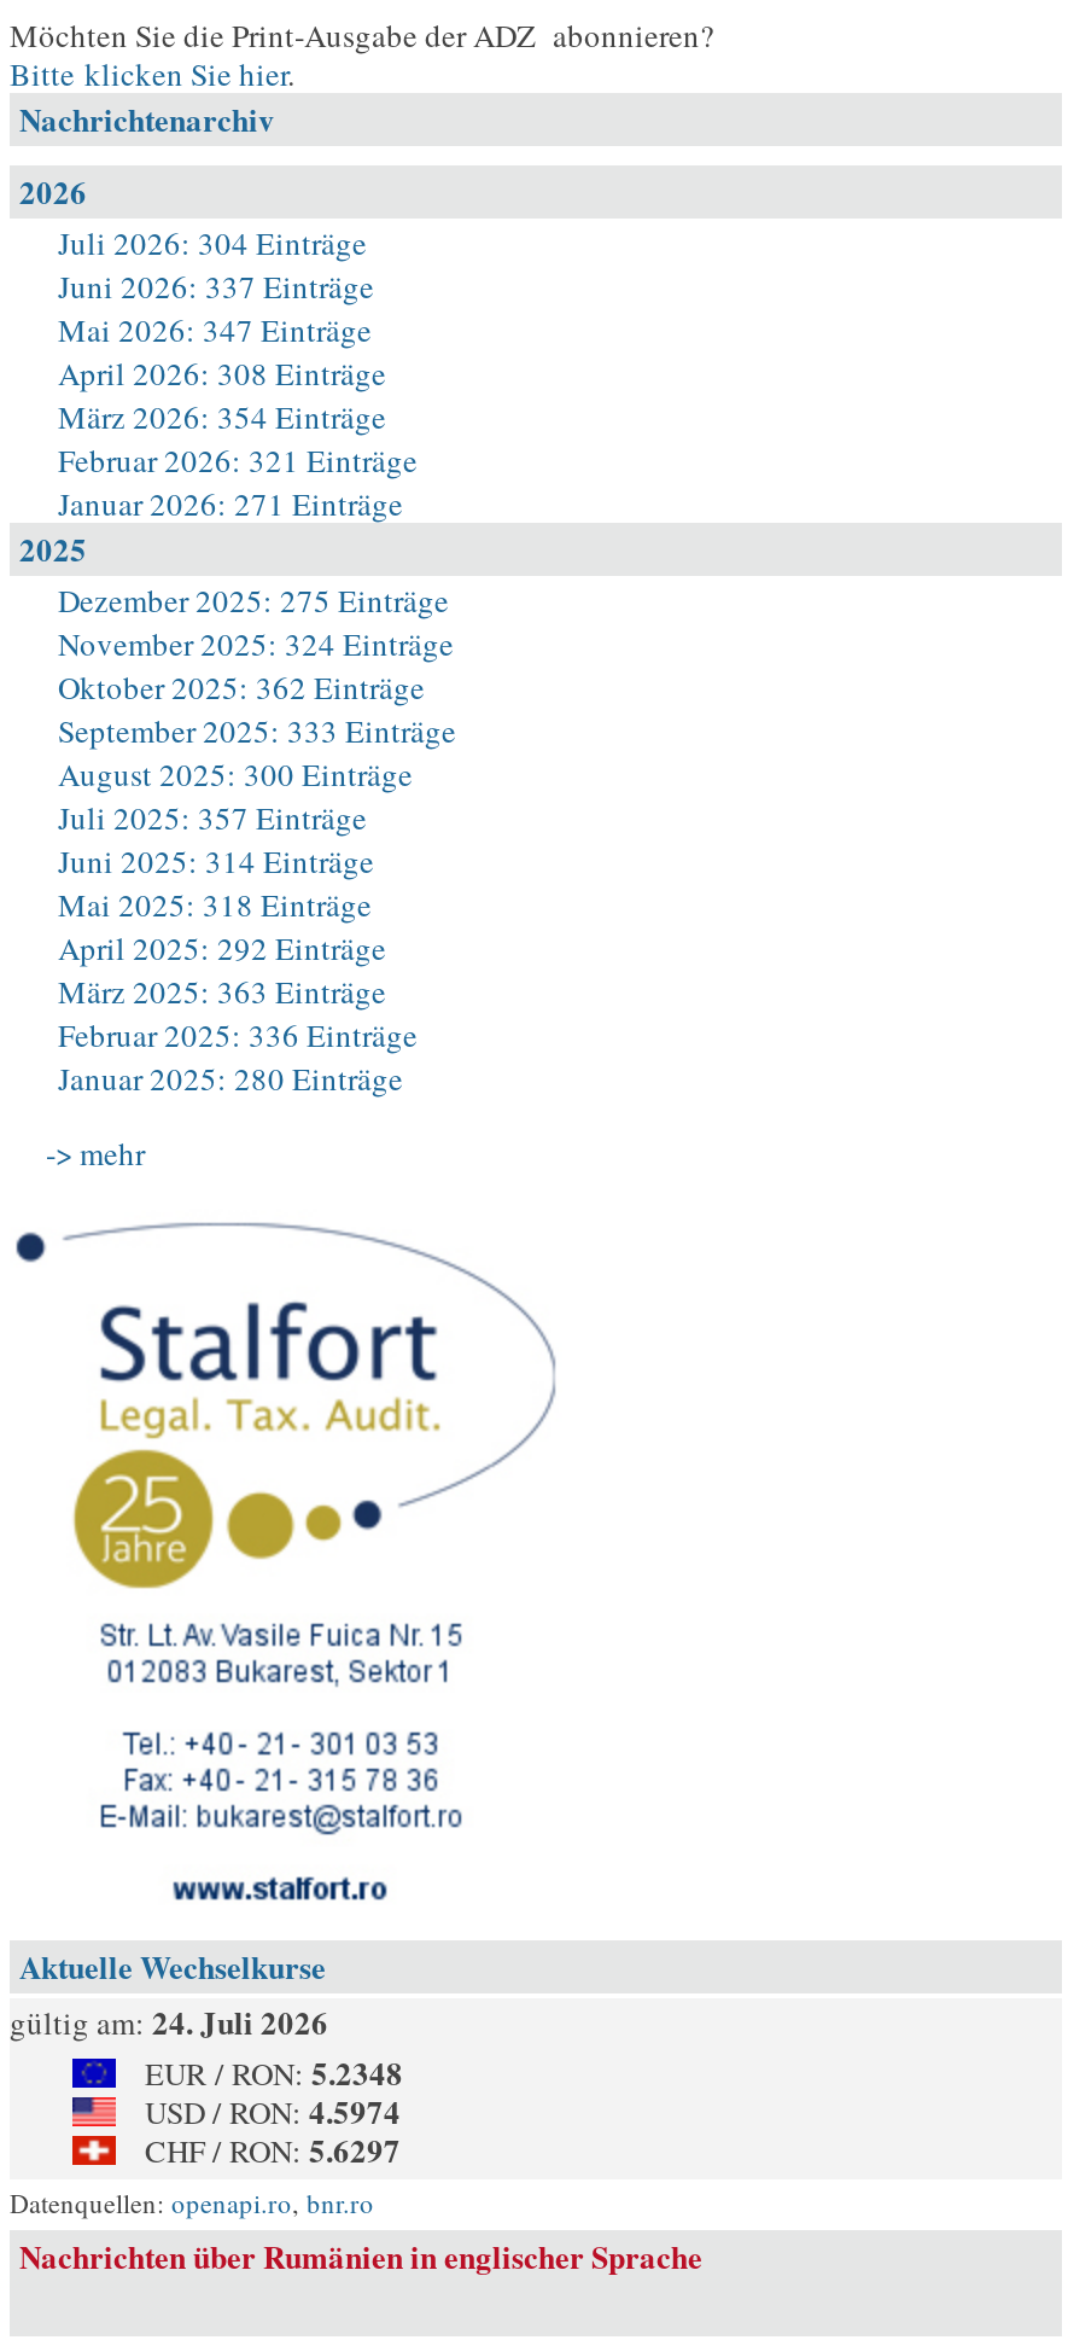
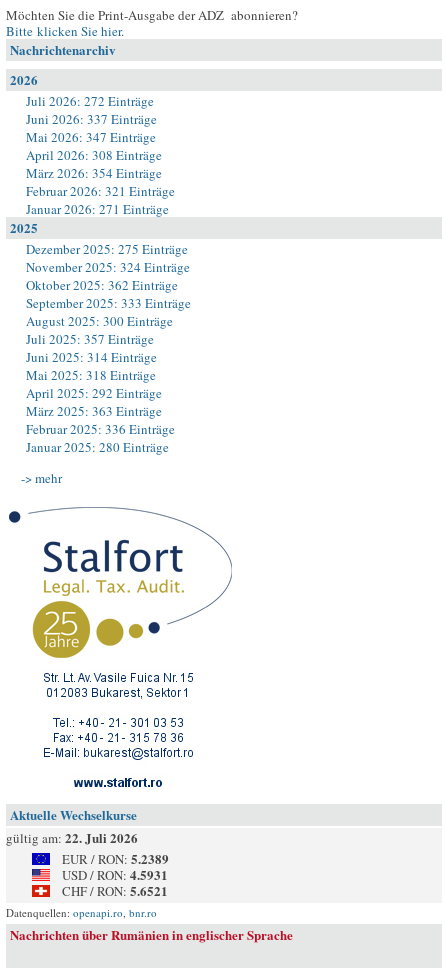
[58,221,367,264] Juli 2026: 304 Einträge -> [26,92,154,110] Juli 2026: 272 Einträge
[10,1998,328,2044] gültig am: 24. Juli 2026 -> [6,828,138,847] gültig am: 22. Juli 2026
[145,2049,403,2095] EUR / RON: 5.2348 -> [62,849,169,868] EUR / RON: 5.2389
[145,2088,401,2134] USD / RON: 4.5974 -> [62,865,168,884] USD / RON: 4.5931
[145,2126,401,2172] CHF / RON: 5.6297 -> [62,881,168,900] CHF / RON: 5.6521

